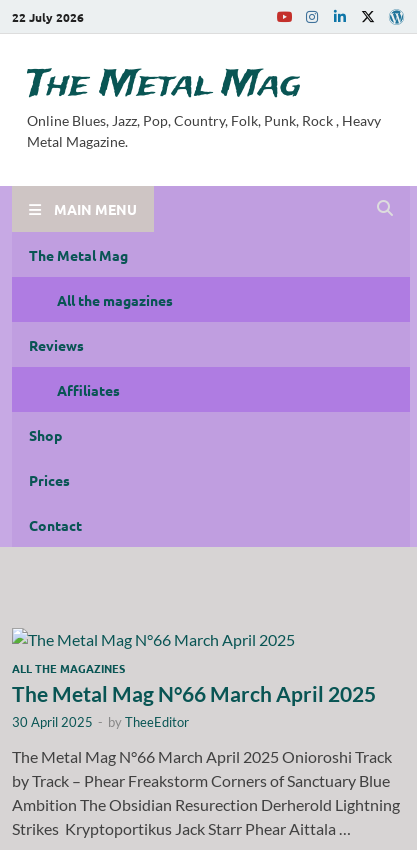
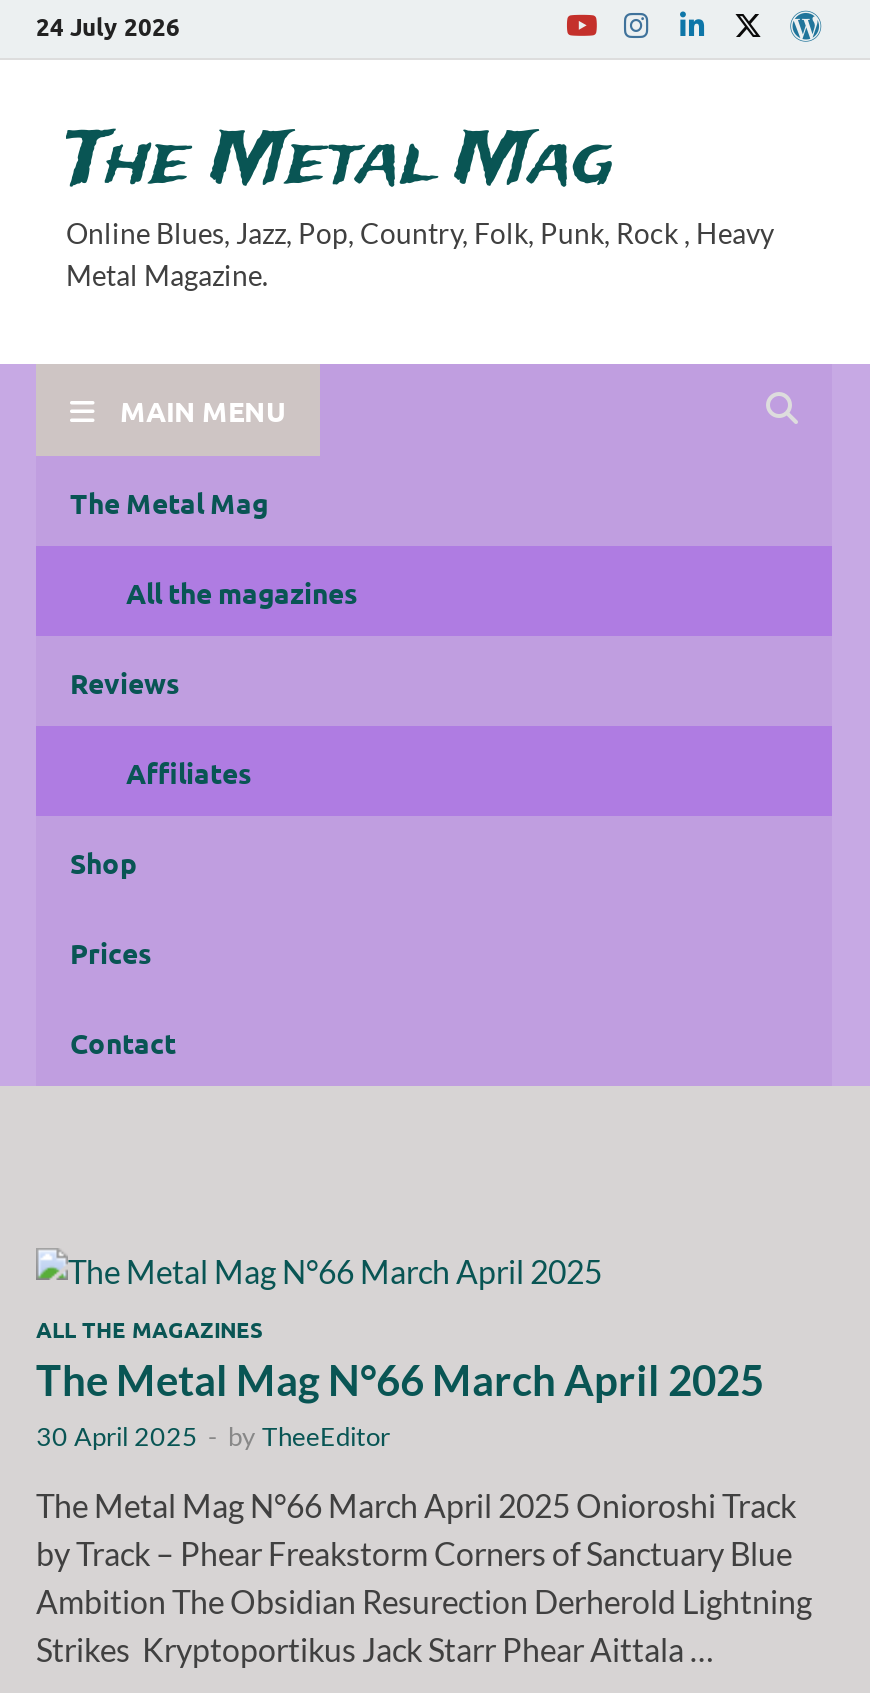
[12,8,84,24] 22 July 2026 -> [36,9,180,41] 24 July 2026

